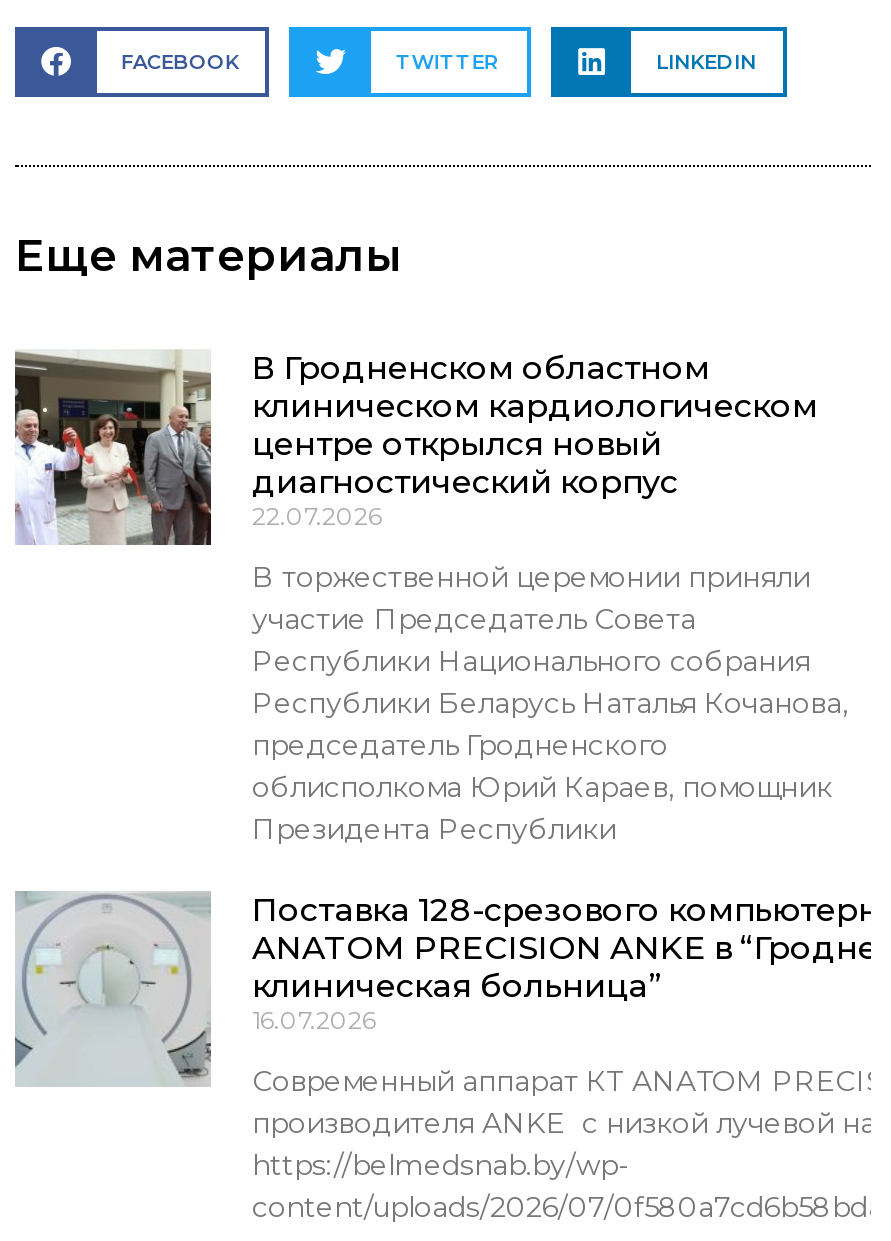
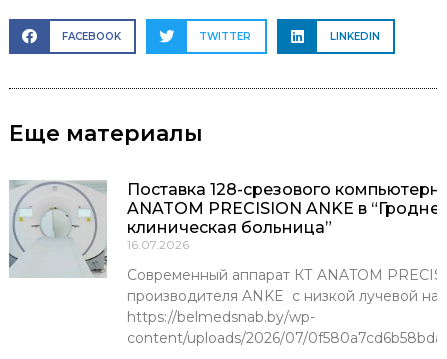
[13,348,848,846] [image] | В Гродненском областном | клиническом кардиологическом | центре открылся новый | диагностический корпус | 22.07.2026 | В торжественной церемонии приняли | участие Председатель Совета | Республики Национального собрания | Республики Беларусь Наталья Кочанова, | председатель Гродненского | облисполкома Юрий Караев, помощник | Президента Республики -> none

